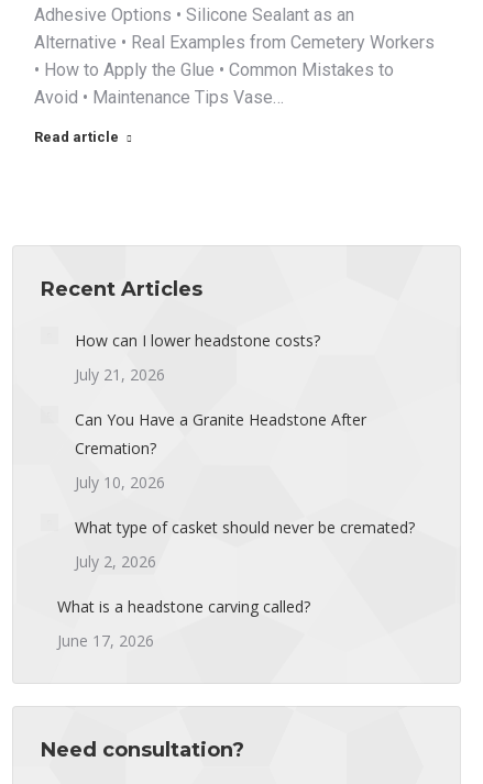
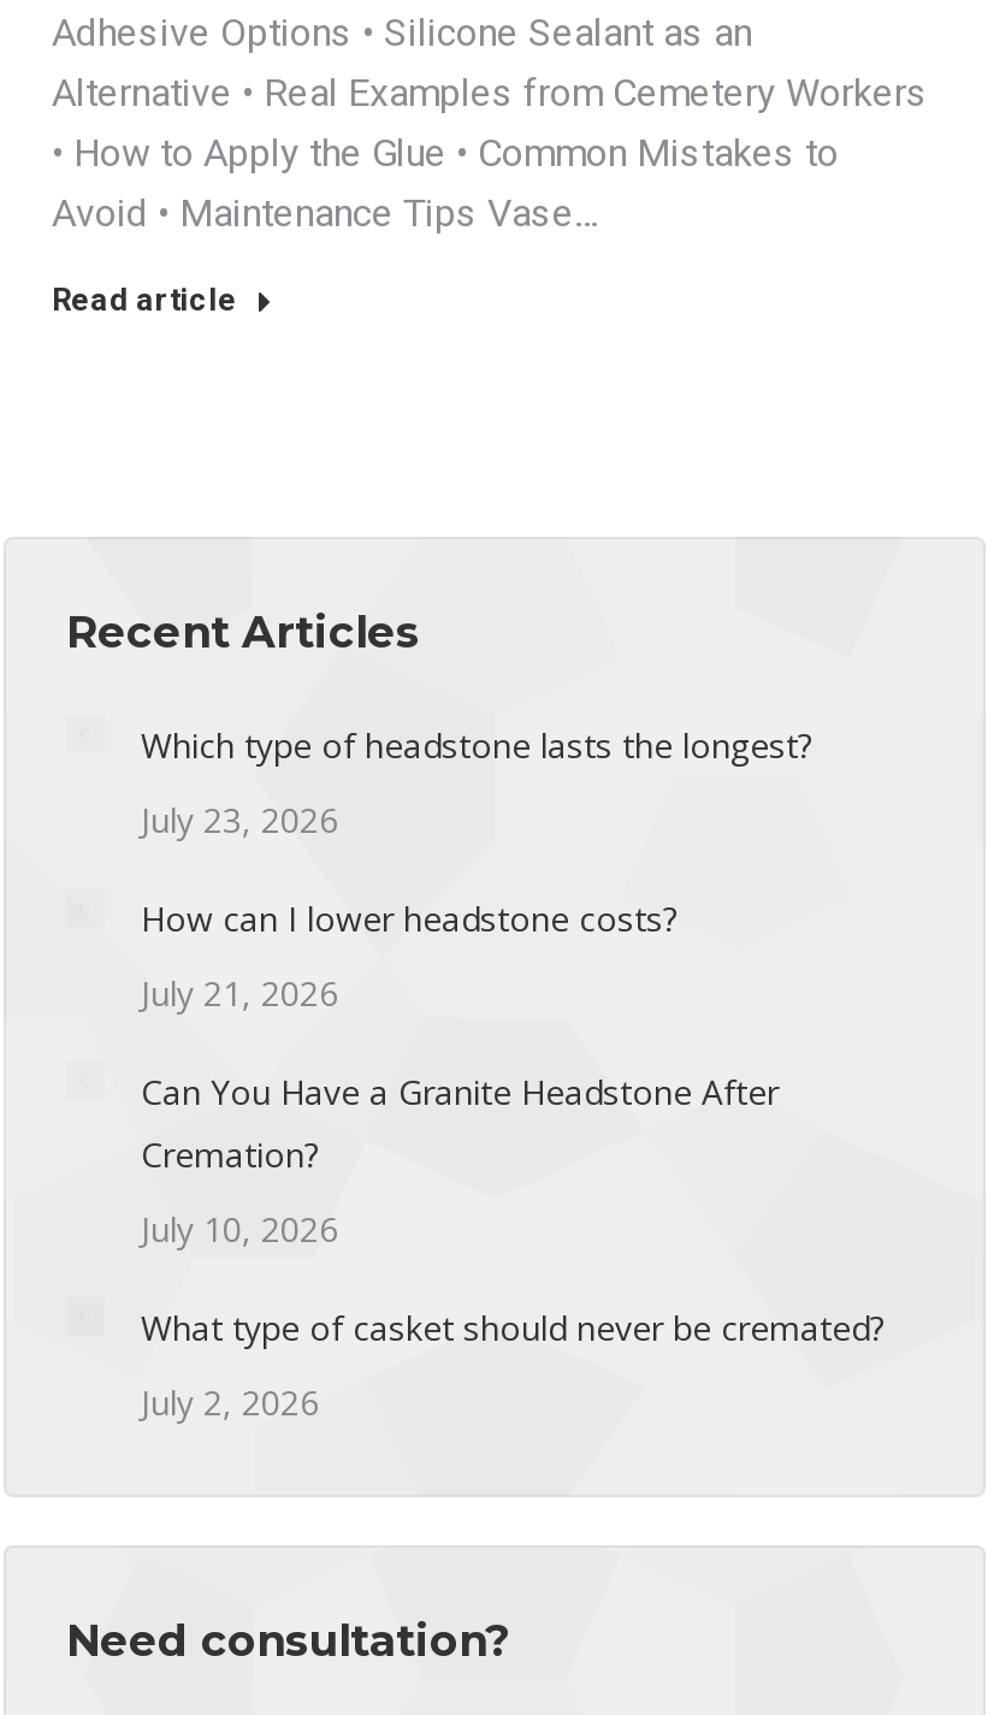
none -> [141,722,812,842] Which type of headstone lasts the longest? | July 23, 2026
moved [75,330,415,572] -> [141,895,885,1425]: How can I lower headstone costs? | July 21, 2026 | Can You Have a Granite Headstone After | Cremation? | July 10, 2026 | What type of casket should never be cremated? | July 2, 2026
[57,596,310,651] What is a headstone carving called? | June 17, 2026 -> none

